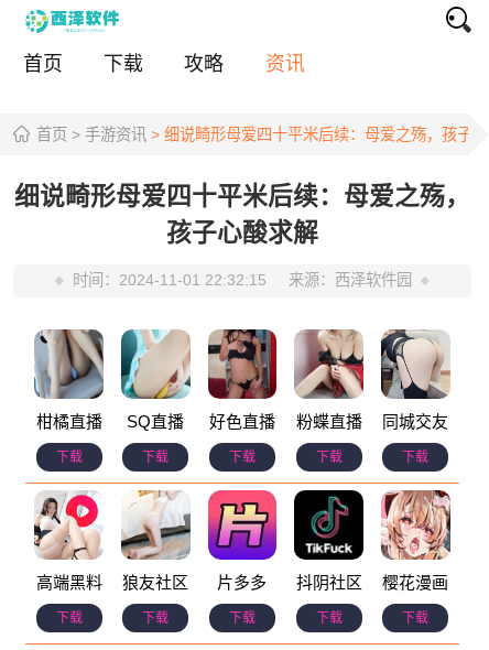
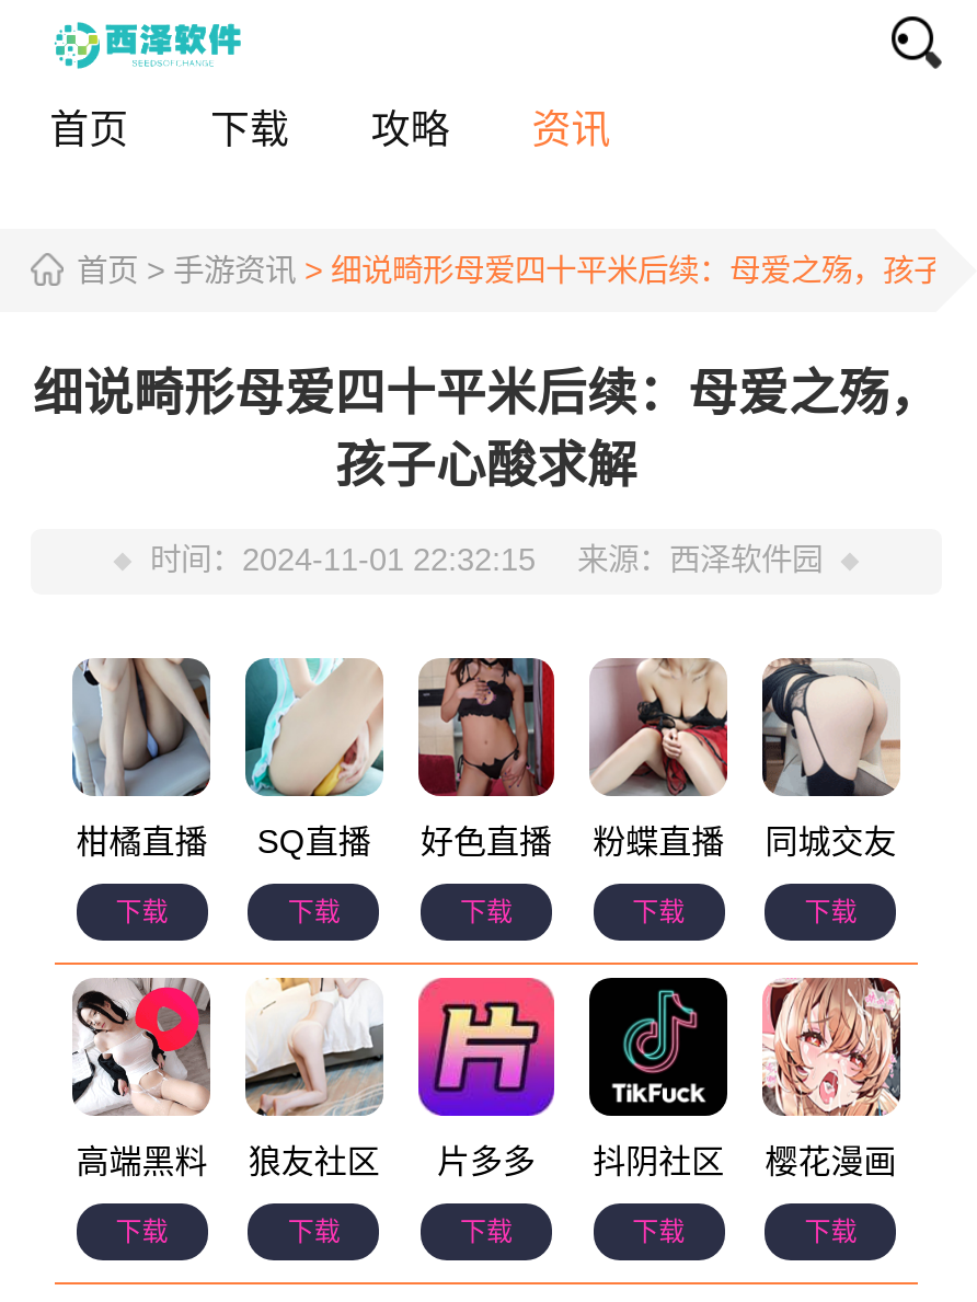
[33,491,104,560] [image] -> [70,978,212,1116] [image]

